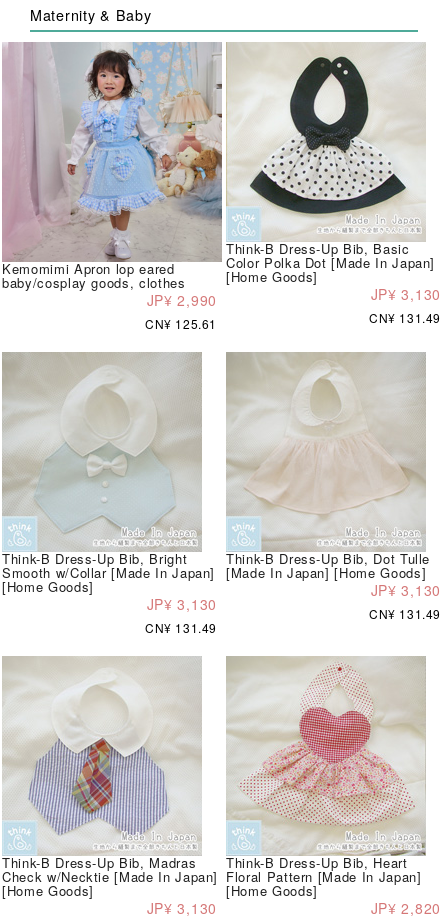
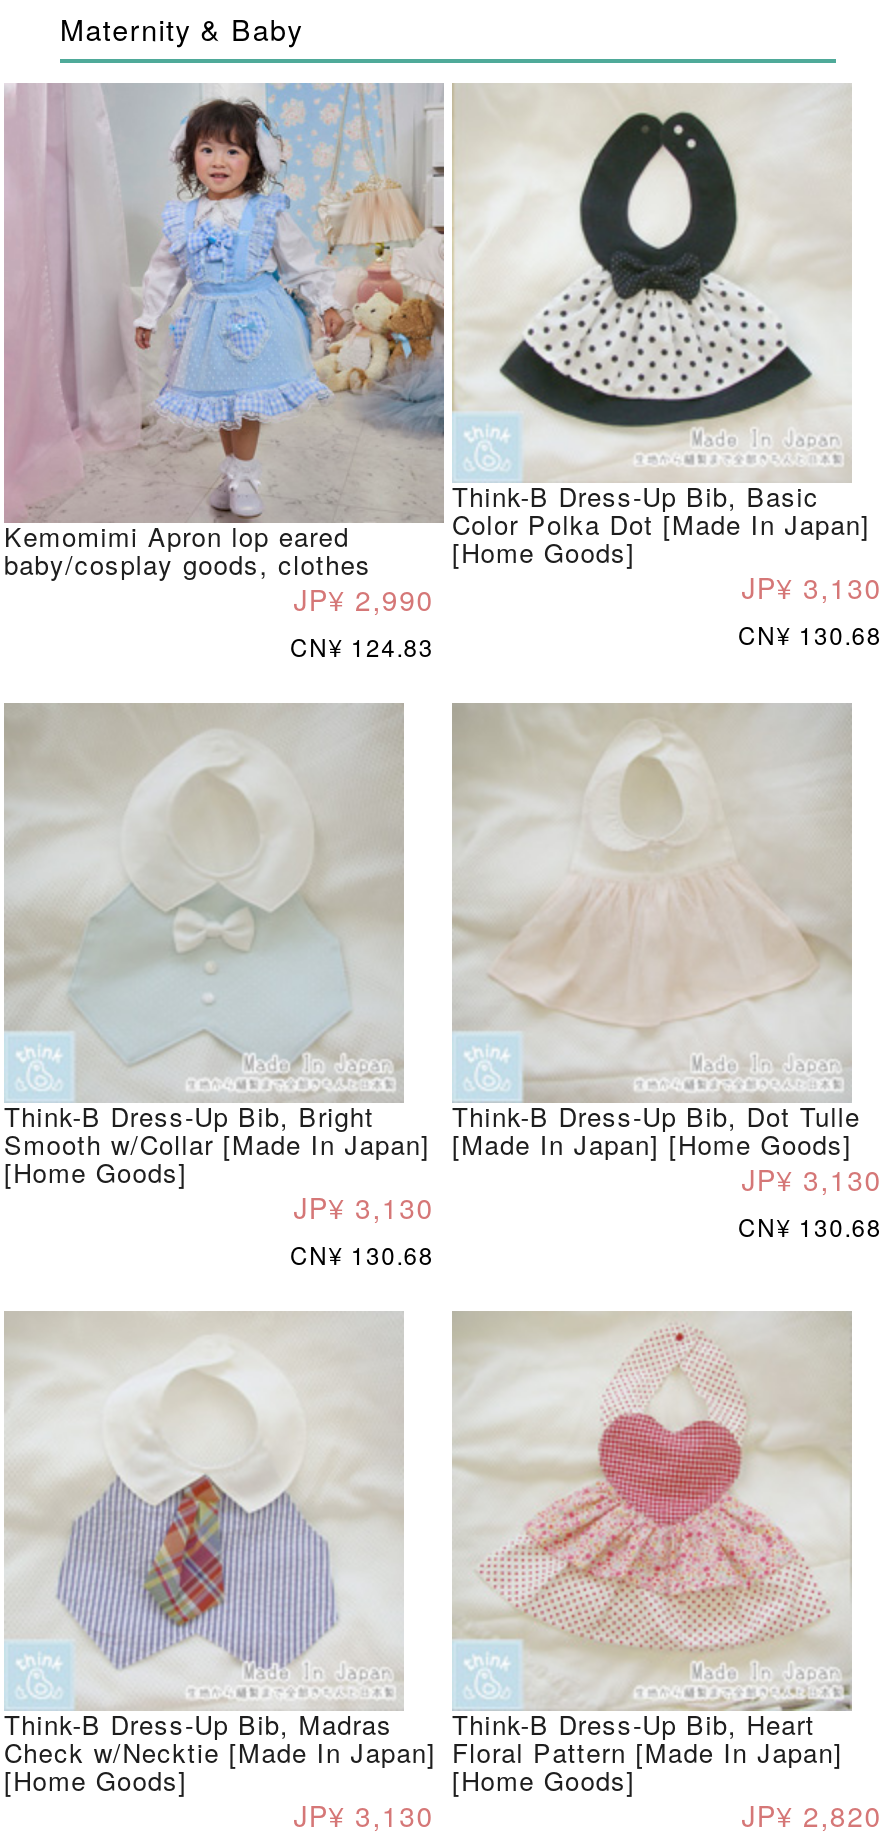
[369,309,441,326] CN¥ 131.49 -> [738,617,882,651] CN¥ 130.68
[145,315,217,332] CN¥ 125.61 -> [290,629,434,663] CN¥ 124.83
[369,605,441,622] CN¥ 131.49 -> [738,1209,882,1243] CN¥ 130.68
[145,619,217,636] CN¥ 131.49 -> [290,1237,434,1271] CN¥ 130.68

